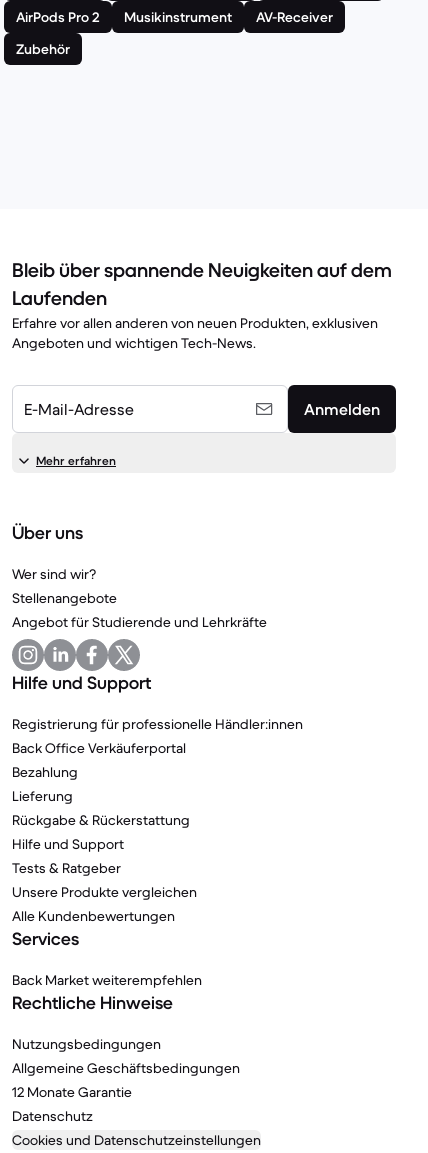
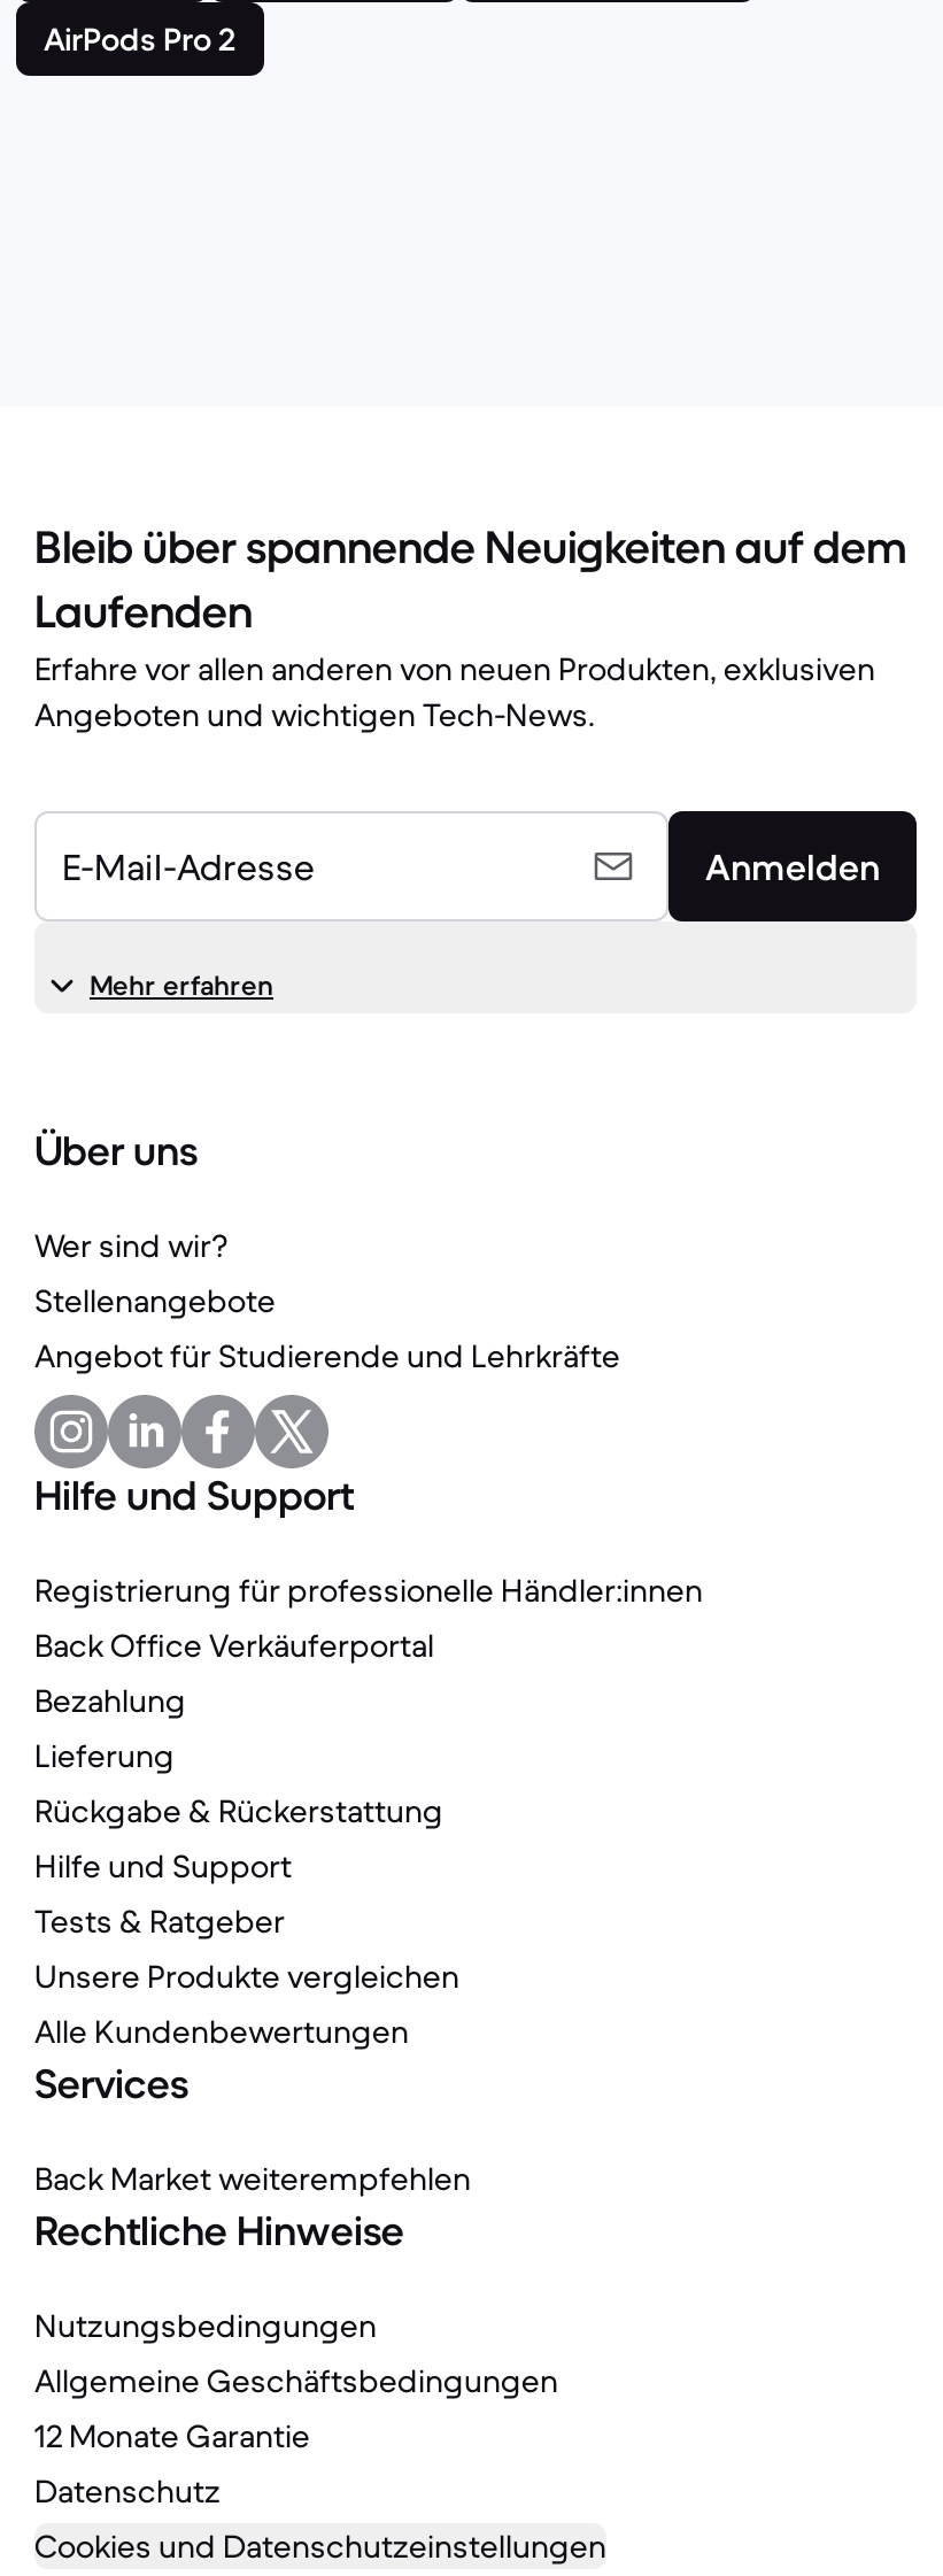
[16,8,333,58] Musikinstrument | AV-Receiver | Zubehör -> none

